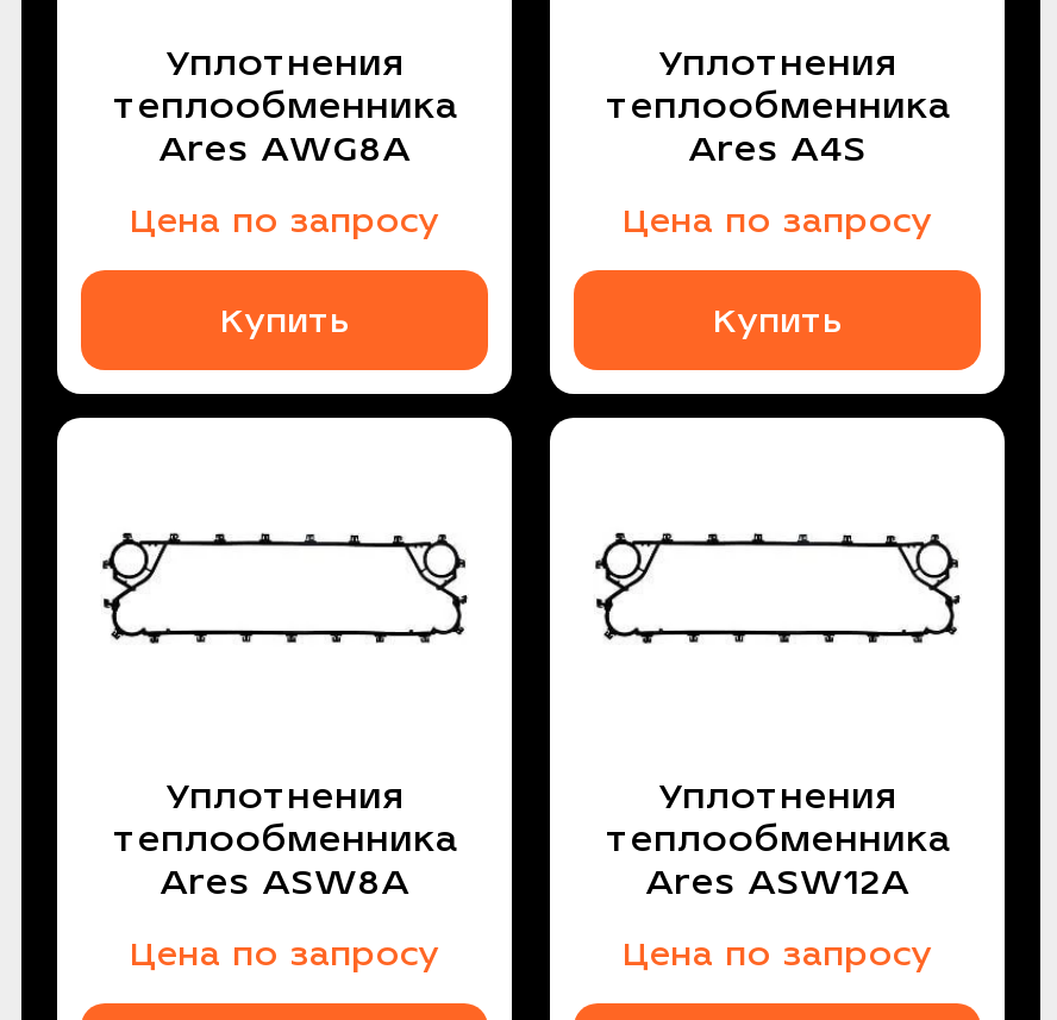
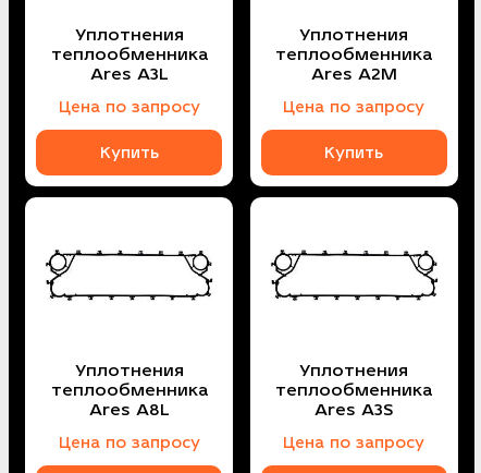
[158,127,411,170] Ares AWG8A -> [90,64,168,84] Ares A3L
[688,127,867,170] Ares A4S -> [311,64,397,84] Ares A2M
[160,861,409,903] Ares ASW8A -> [89,400,169,420] Ares A8L
[645,861,909,903] Ares ASW12A -> [314,400,394,420] Ares A3S

